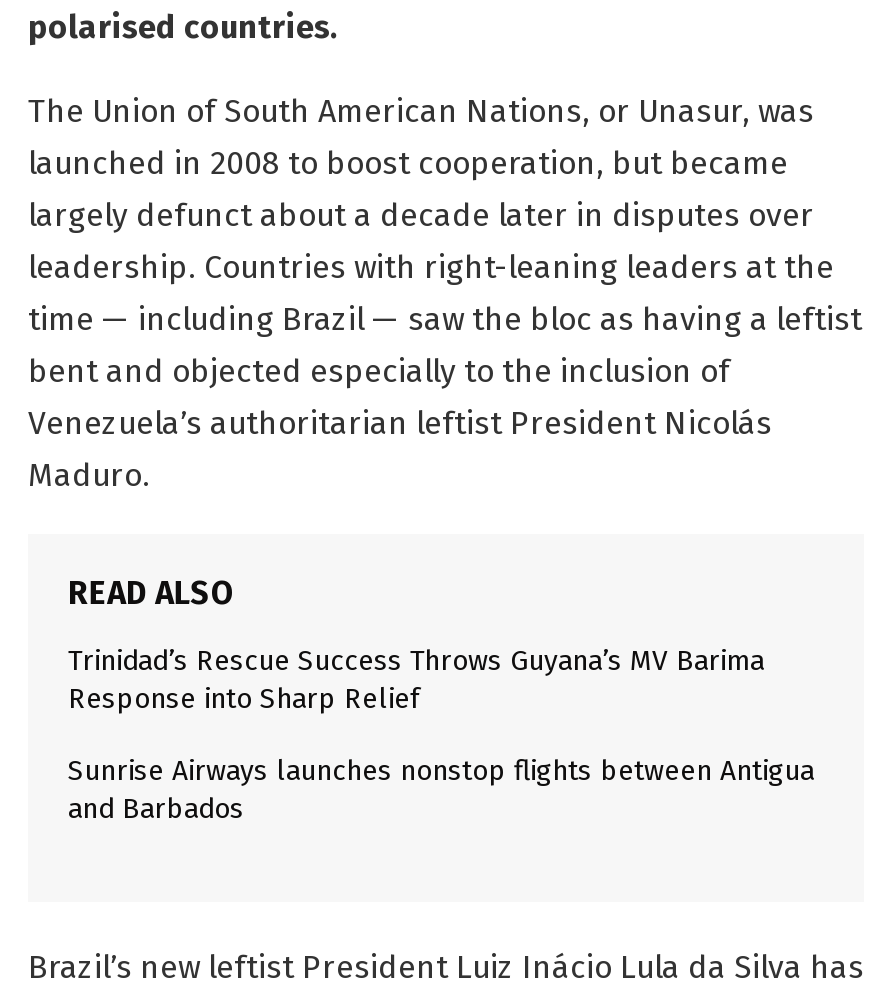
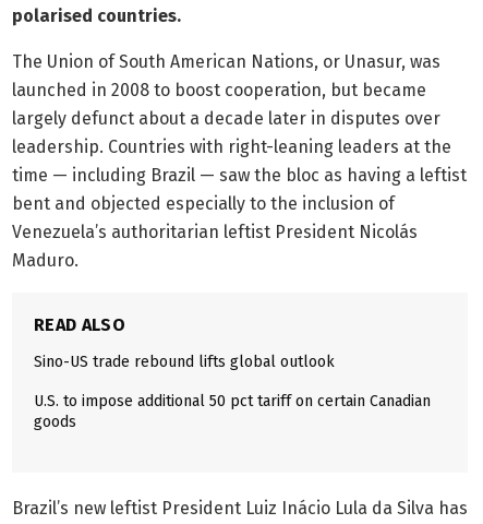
[68,645,764,717] Trinidad’s Rescue Success Throws Guyana’s MV Barima | Response into Sharp Relief -> [34,353,335,371] Sino-US trade rebound lifts global outlook
[68,755,814,827] Sunrise Airways launches nonstop flights between Antigua | and Barbados -> [34,392,431,432] U.S. to impose additional 50 pct tariff on certain Canadian | goods

